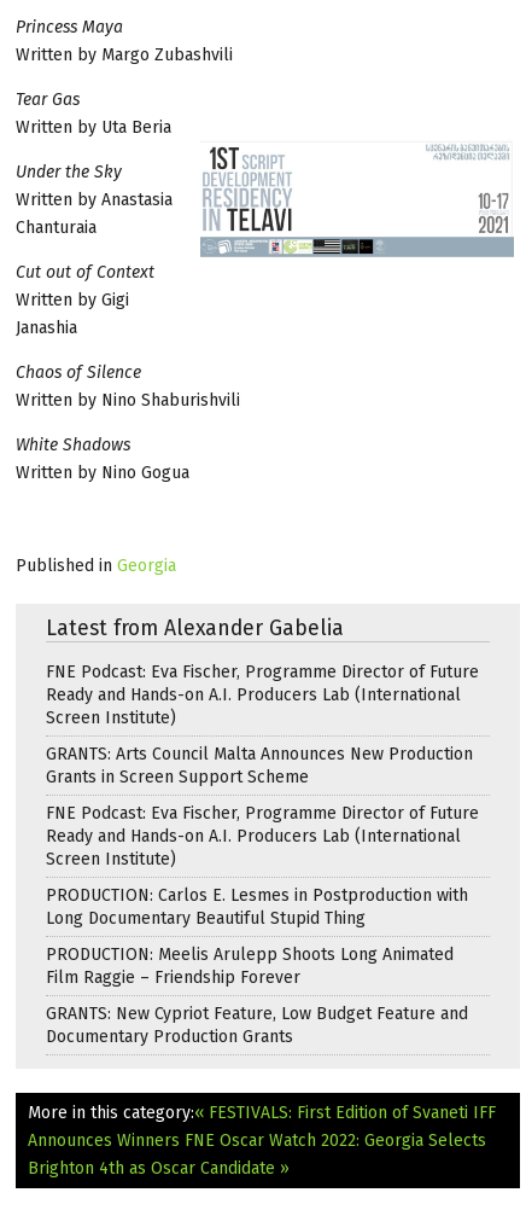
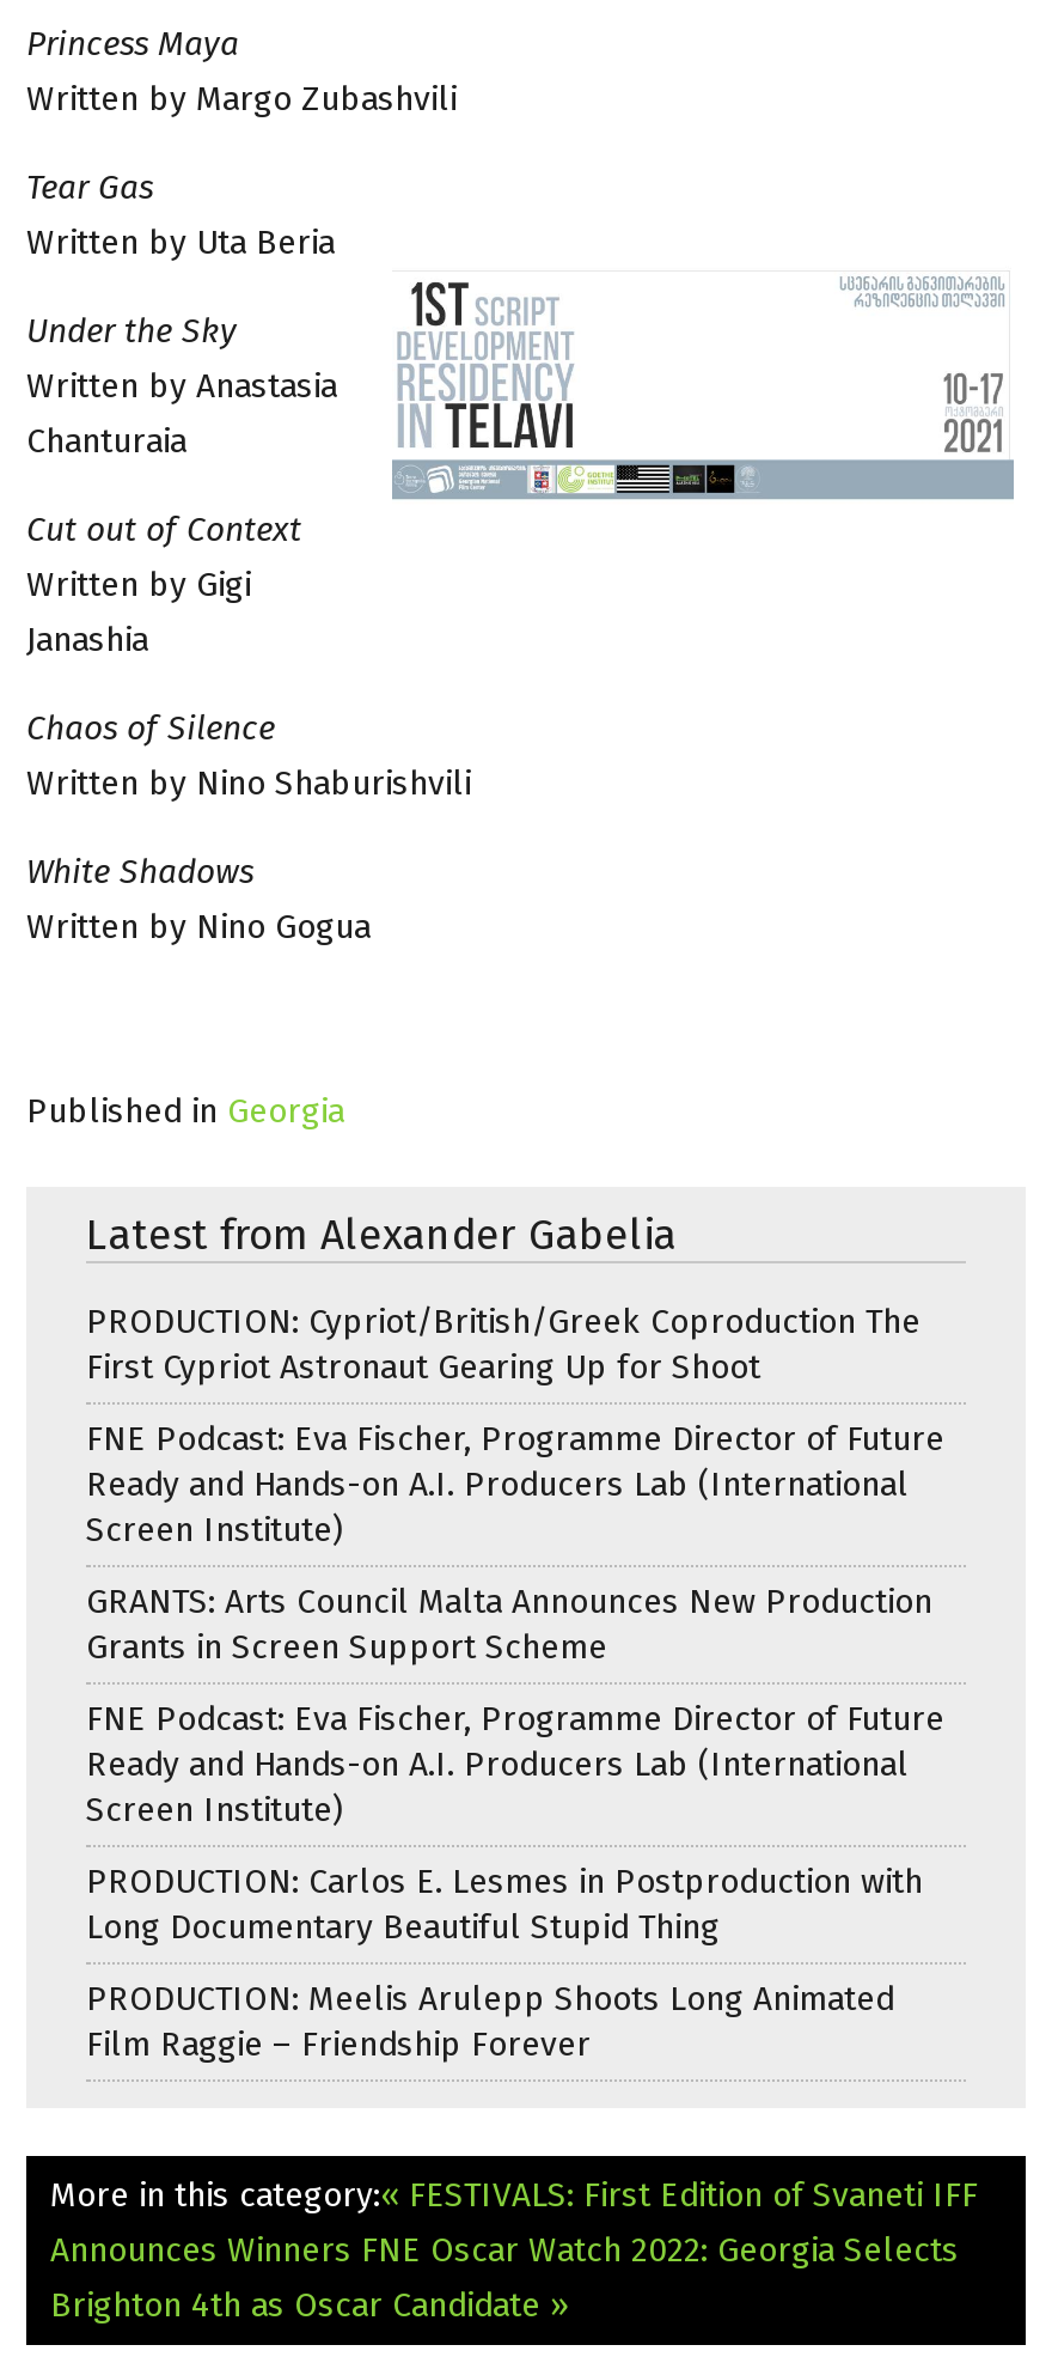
none -> [86,1301,921,1387] PRODUCTION: Cypriot/British/Greek Coproduction The | First Cypriot Astronaut Gearing Up for Shoot
moved [46,661,479,987] -> [86,1418,944,2064]: FNE Podcast: Eva Fischer, Programme Director of Future | Ready and Hands-on A.I. Producers Lab (International | Screen Institute) | ... | PRODUCTION: Meelis Arulepp Shoots Long Animated | Film Raggie – Friendship Forever
[46,1003,468,1047] GRANTS: New Cypriot Feature, Low Budget Feature and | Documentary Production Grants -> none

